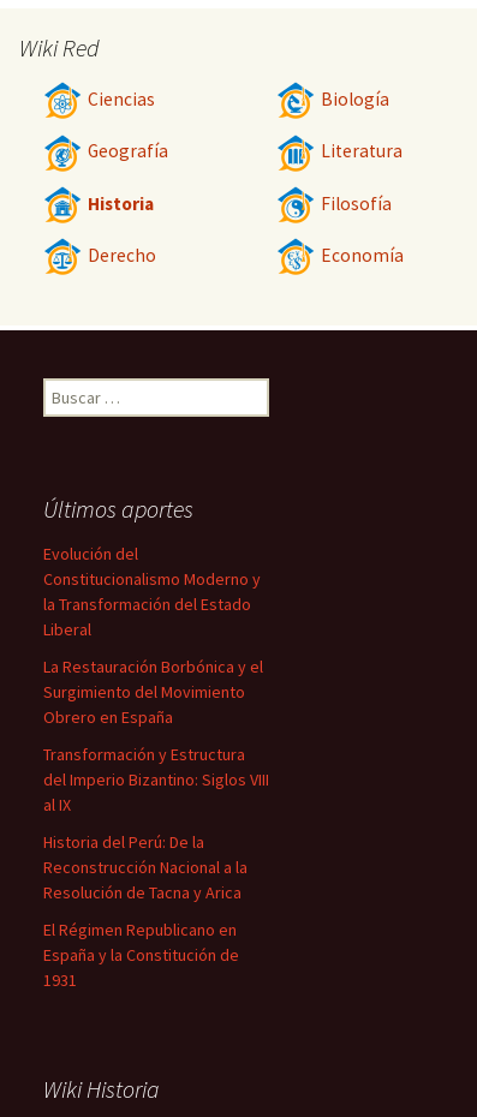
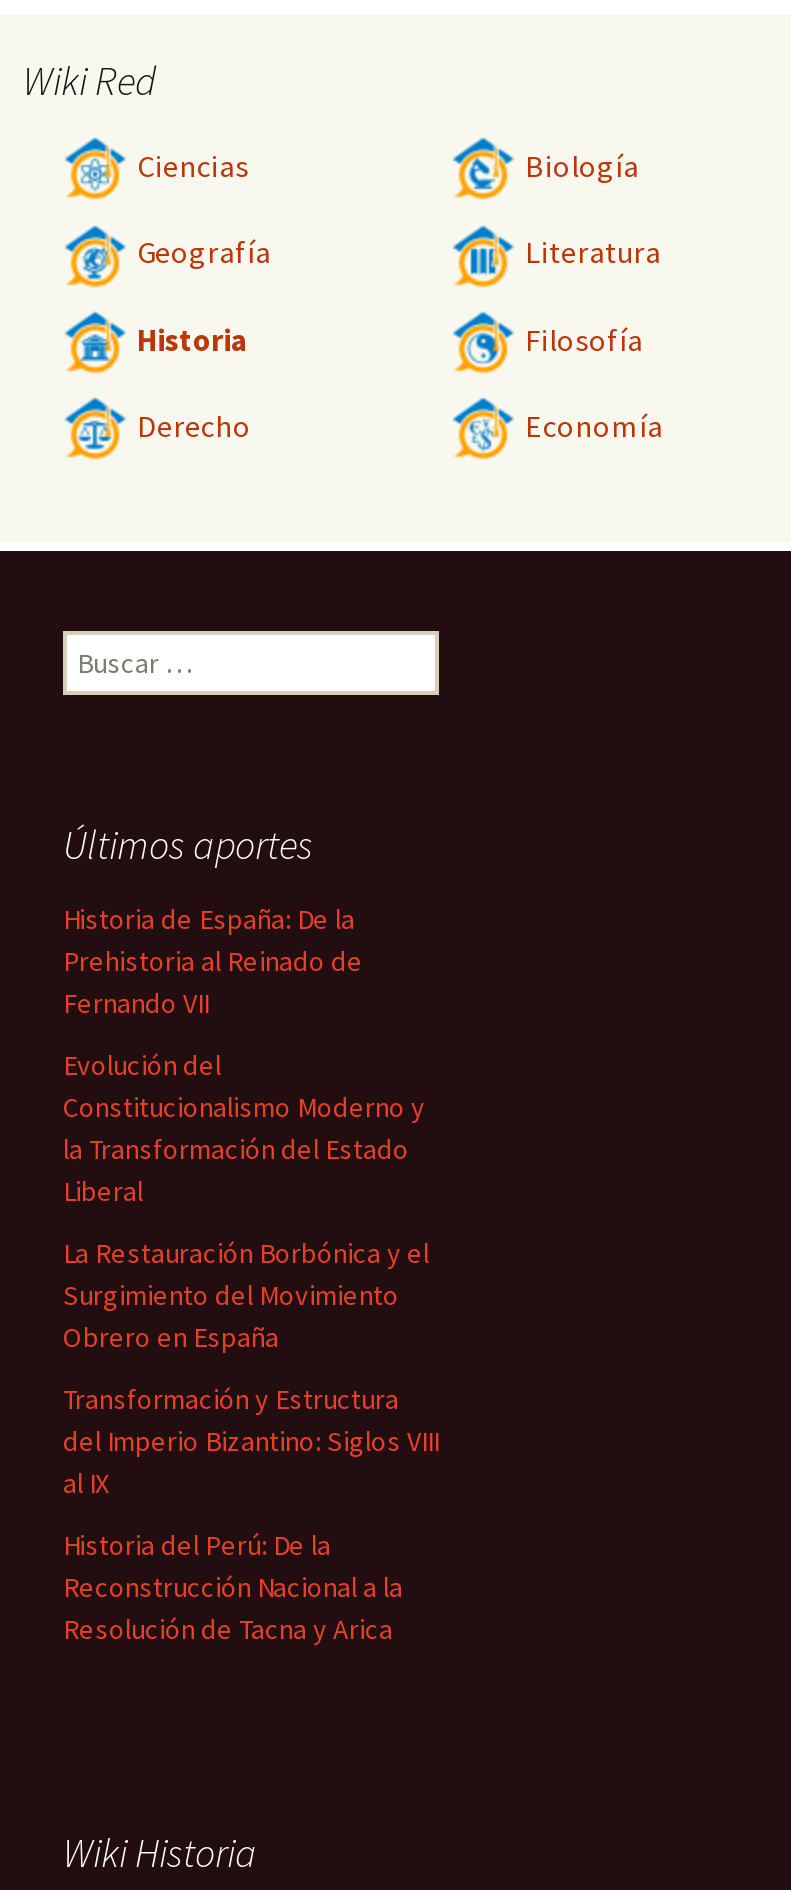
none -> [63,901,363,1021] Historia de España: De la | Prehistoria al Reinado de | Fernando VII
moved [43,543,269,903] -> [63,1047,439,1647]: Evolución del | Constitucionalismo Moderno y | la Transformación del Estado | ... | Reconstrucción Nacional a la | Resolución de Tacna y Arica
[43,919,239,991] El Régimen Republicano en | España y la Constitución de | 1931 -> none

